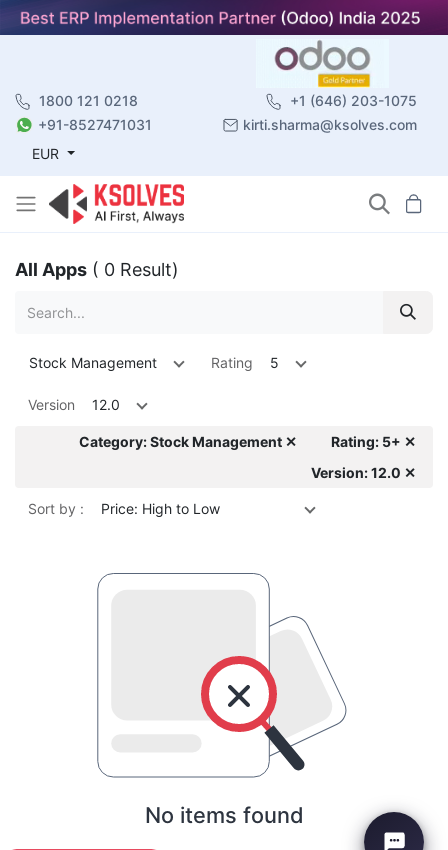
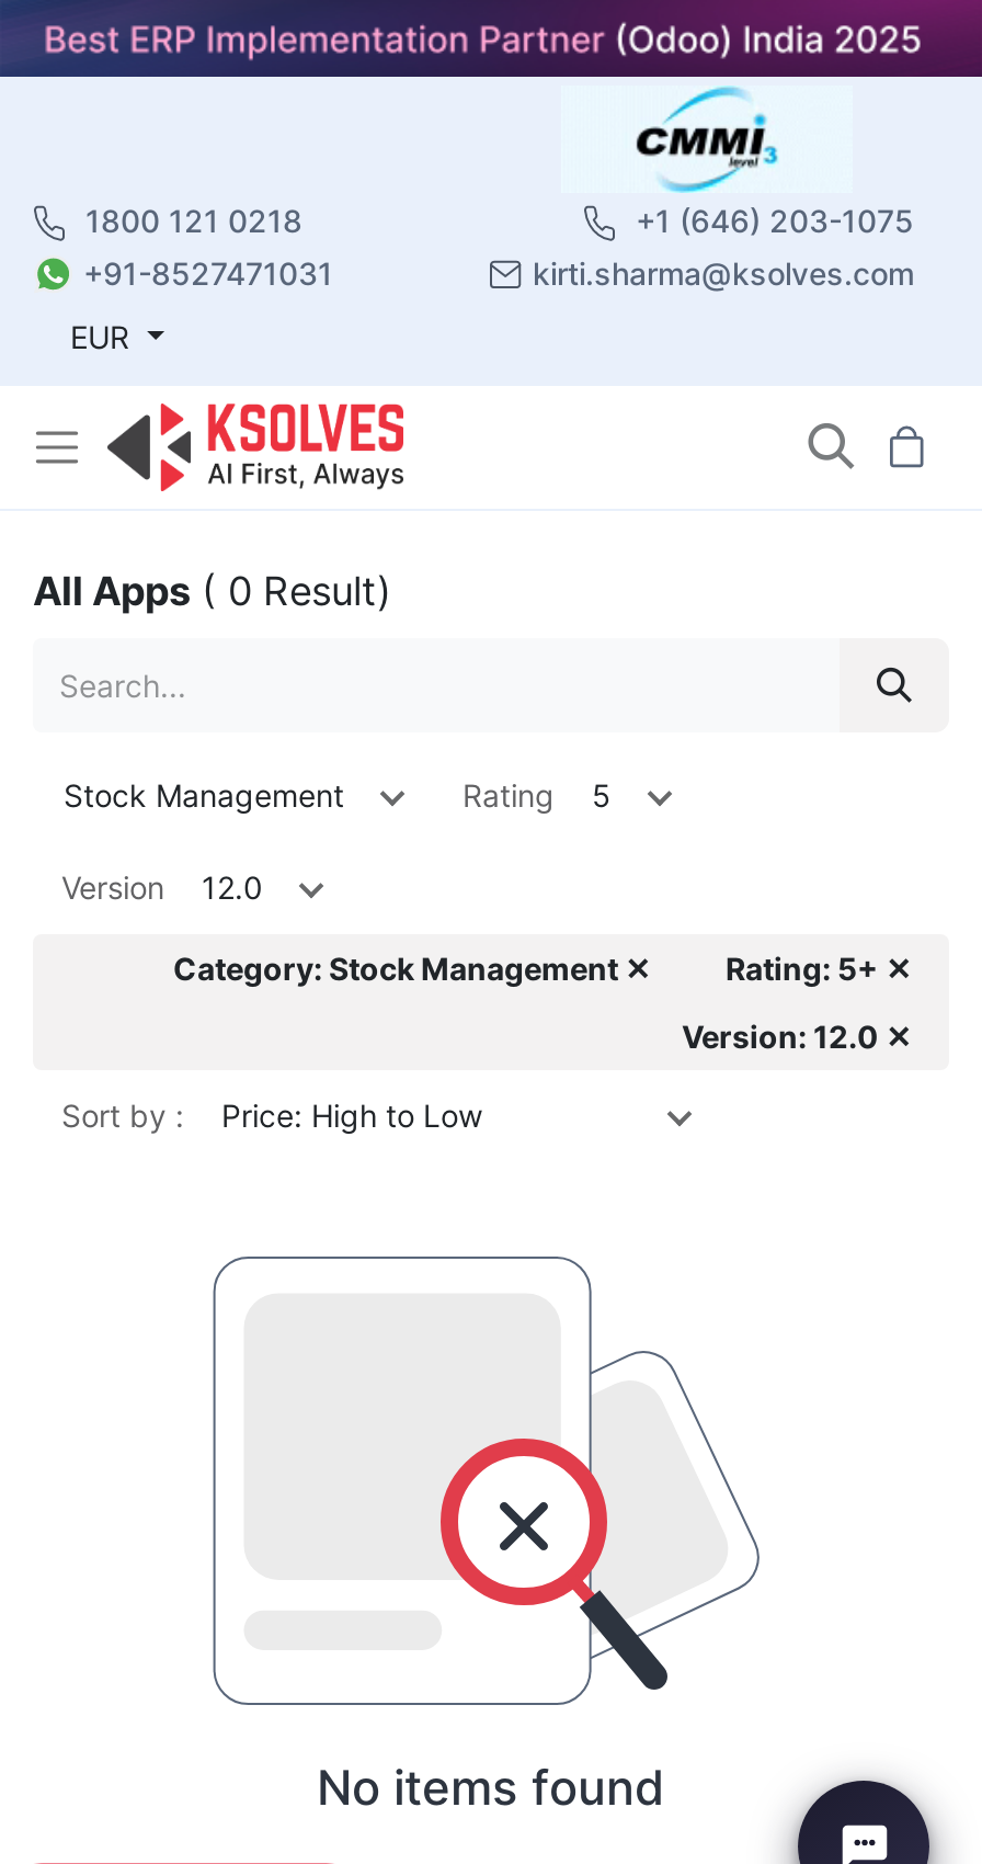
[274,40,371,89] [image] -> [603,86,811,195] [image]

